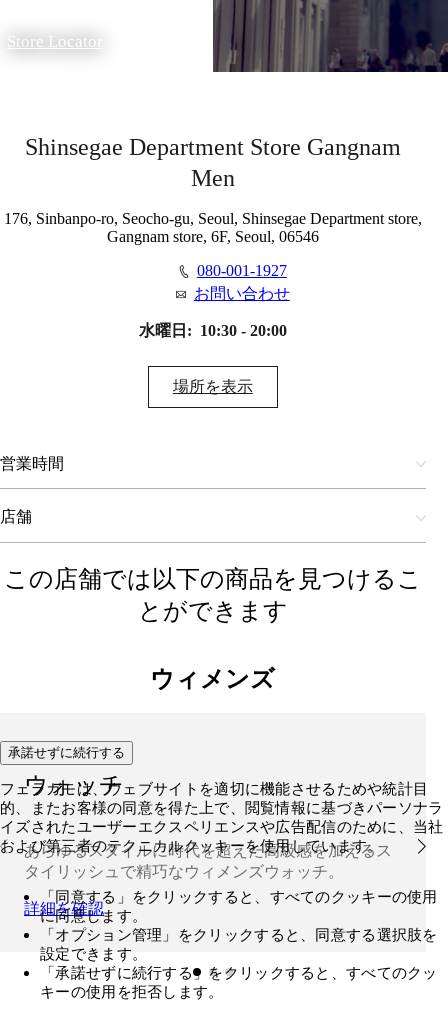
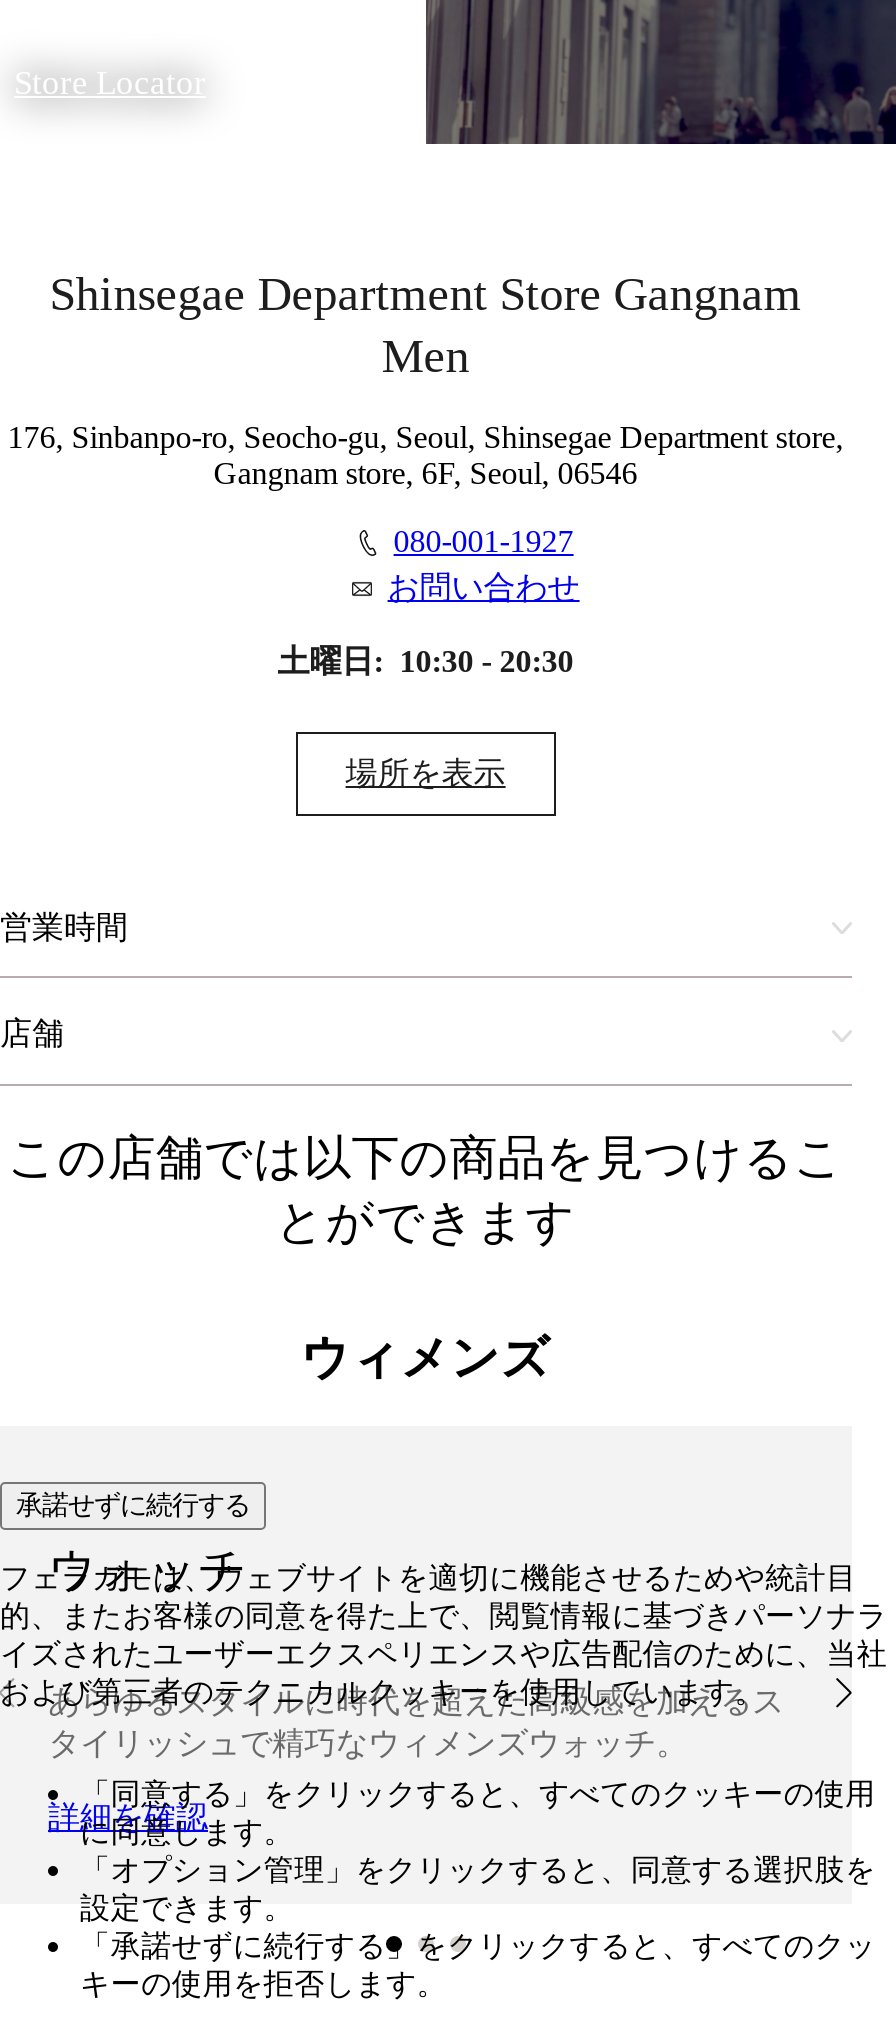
[139,322,287,339] 水曜日: 10:30 - 20:00 -> [278,644,574,678] 土曜日: 10:30 - 20:30

